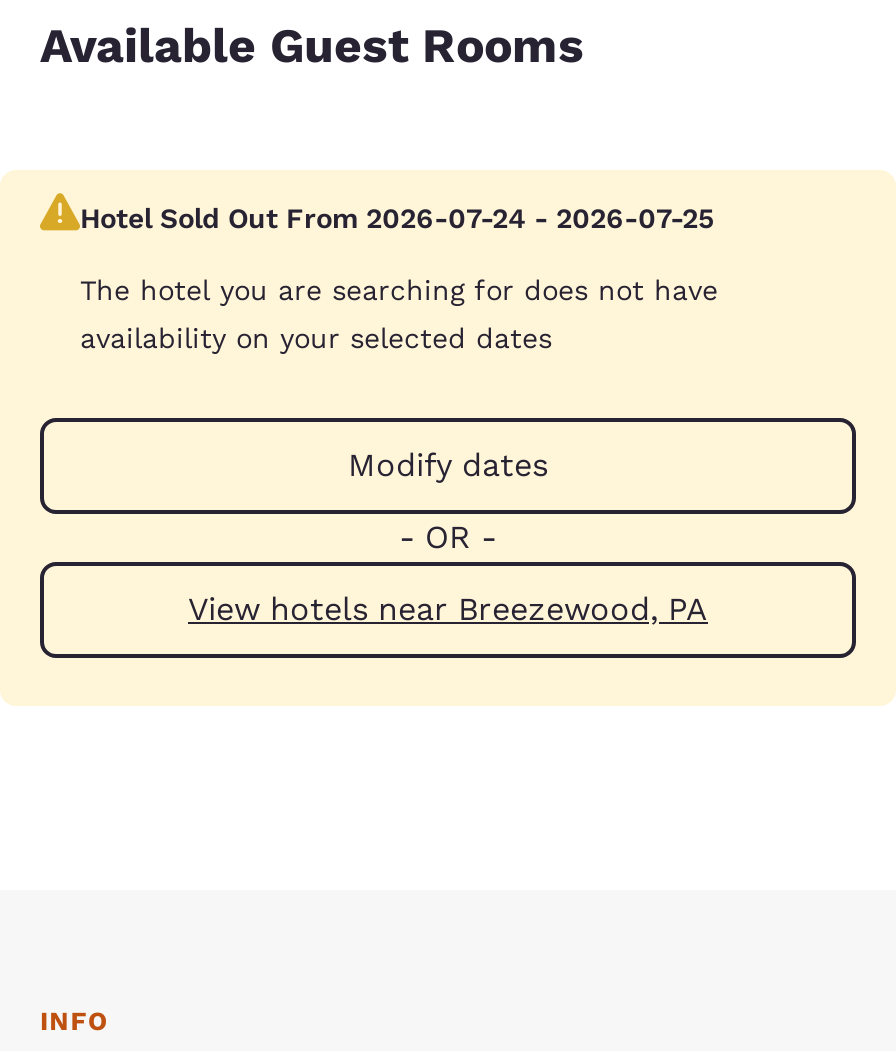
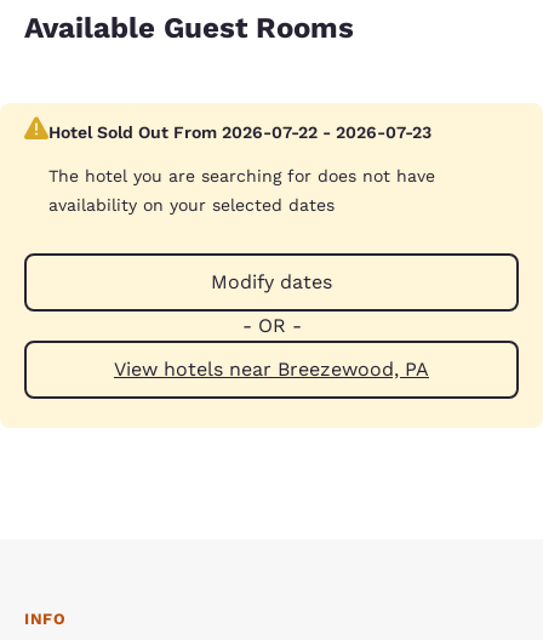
[80,202,714,234] Hotel Sold Out From 2026-07-24 - 2026-07-25 -> [48,122,431,142] Hotel Sold Out From 2026-07-22 - 2026-07-23

